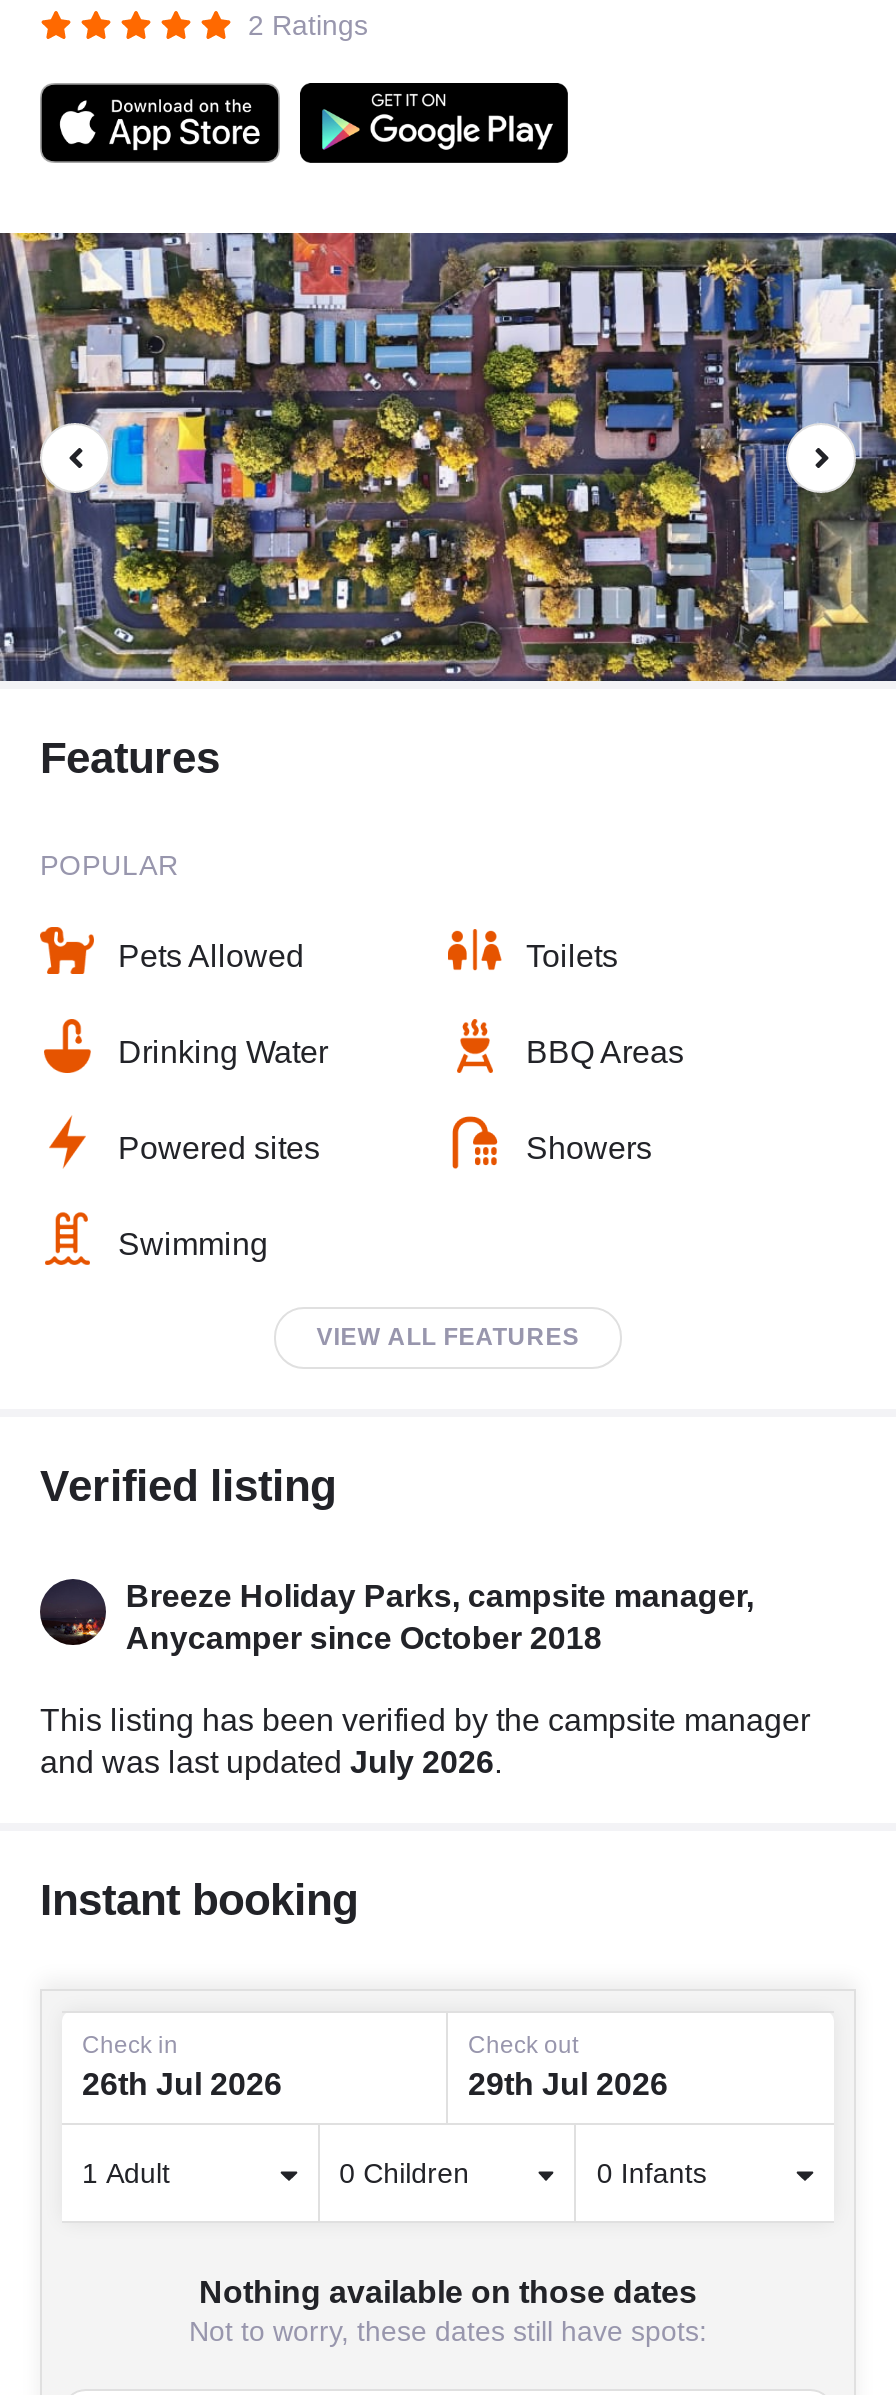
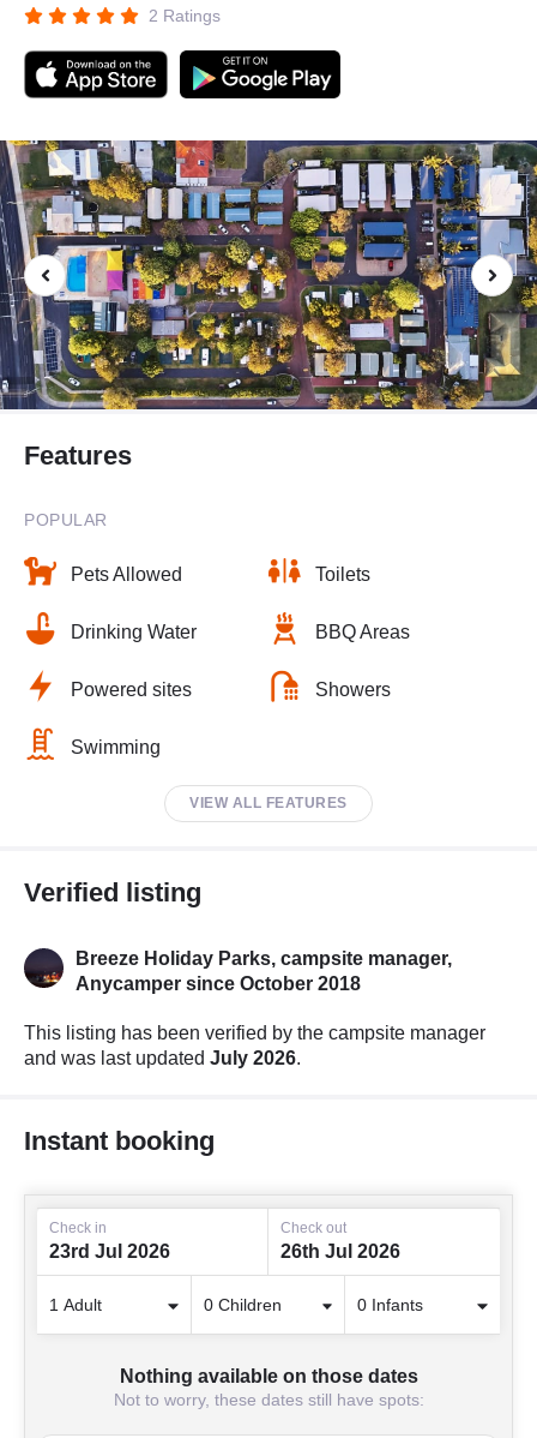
[82,2067,282,2101] 26th Jul 2026 -> [49,1241,170,1262] 23rd Jul 2026
[468,2067,668,2101] 29th Jul 2026 -> [280,1241,400,1262] 26th Jul 2026

